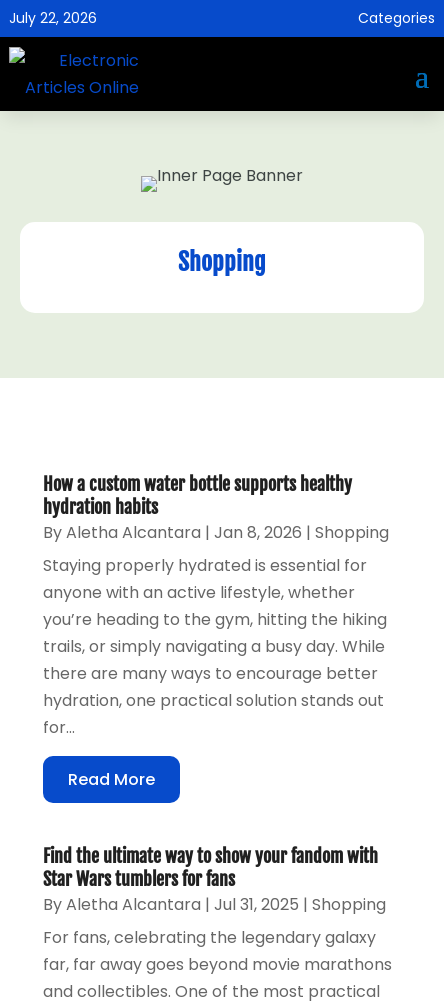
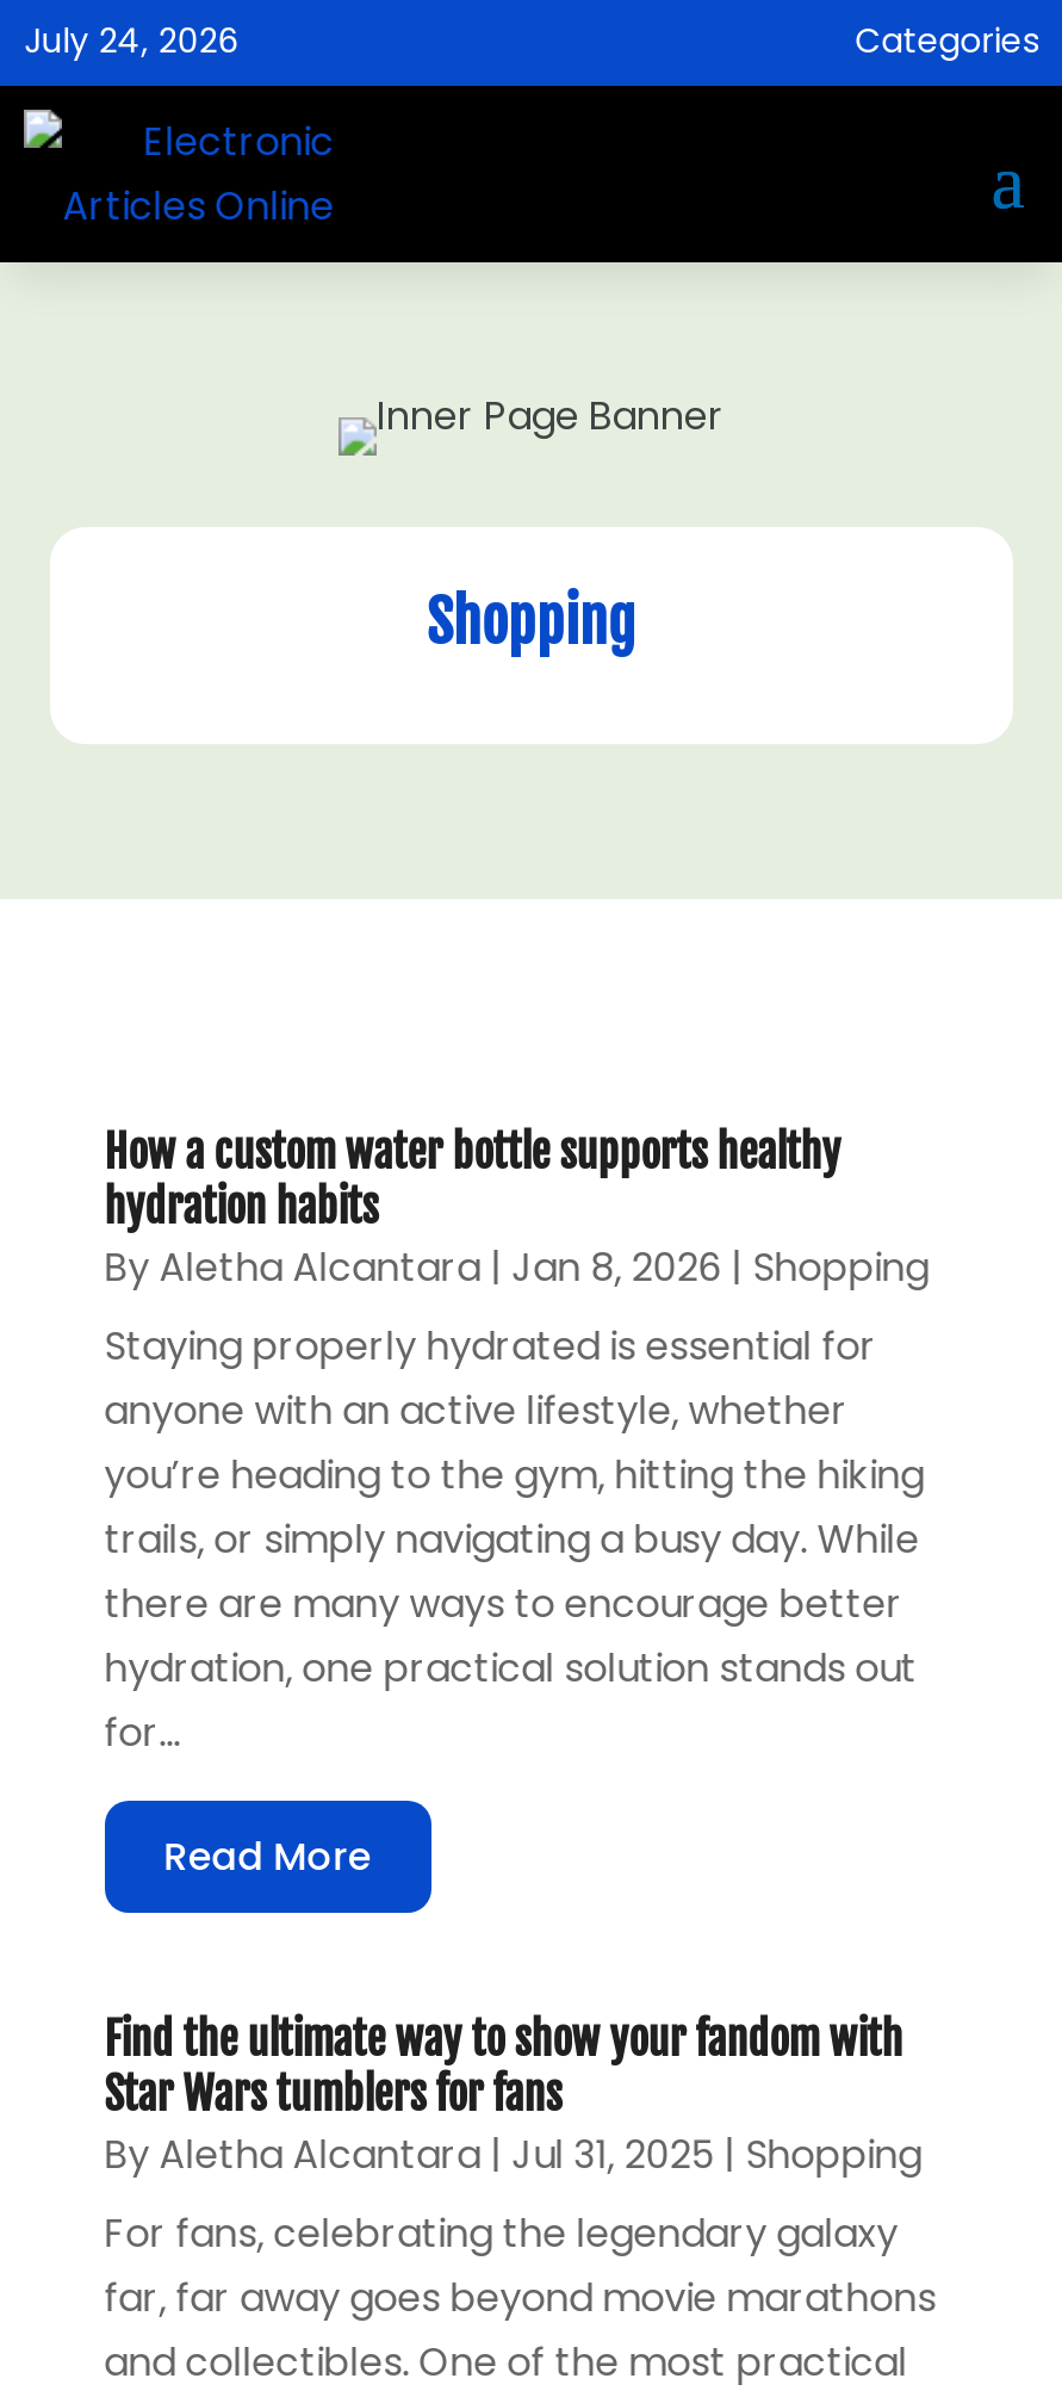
[9,8,97,28] July 22, 2026 -> [24,17,239,64] July 24, 2026

